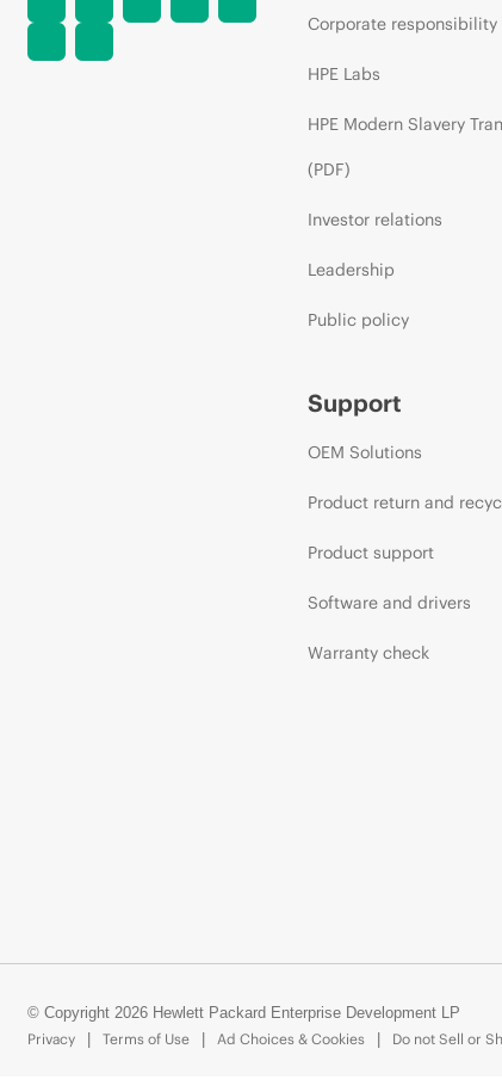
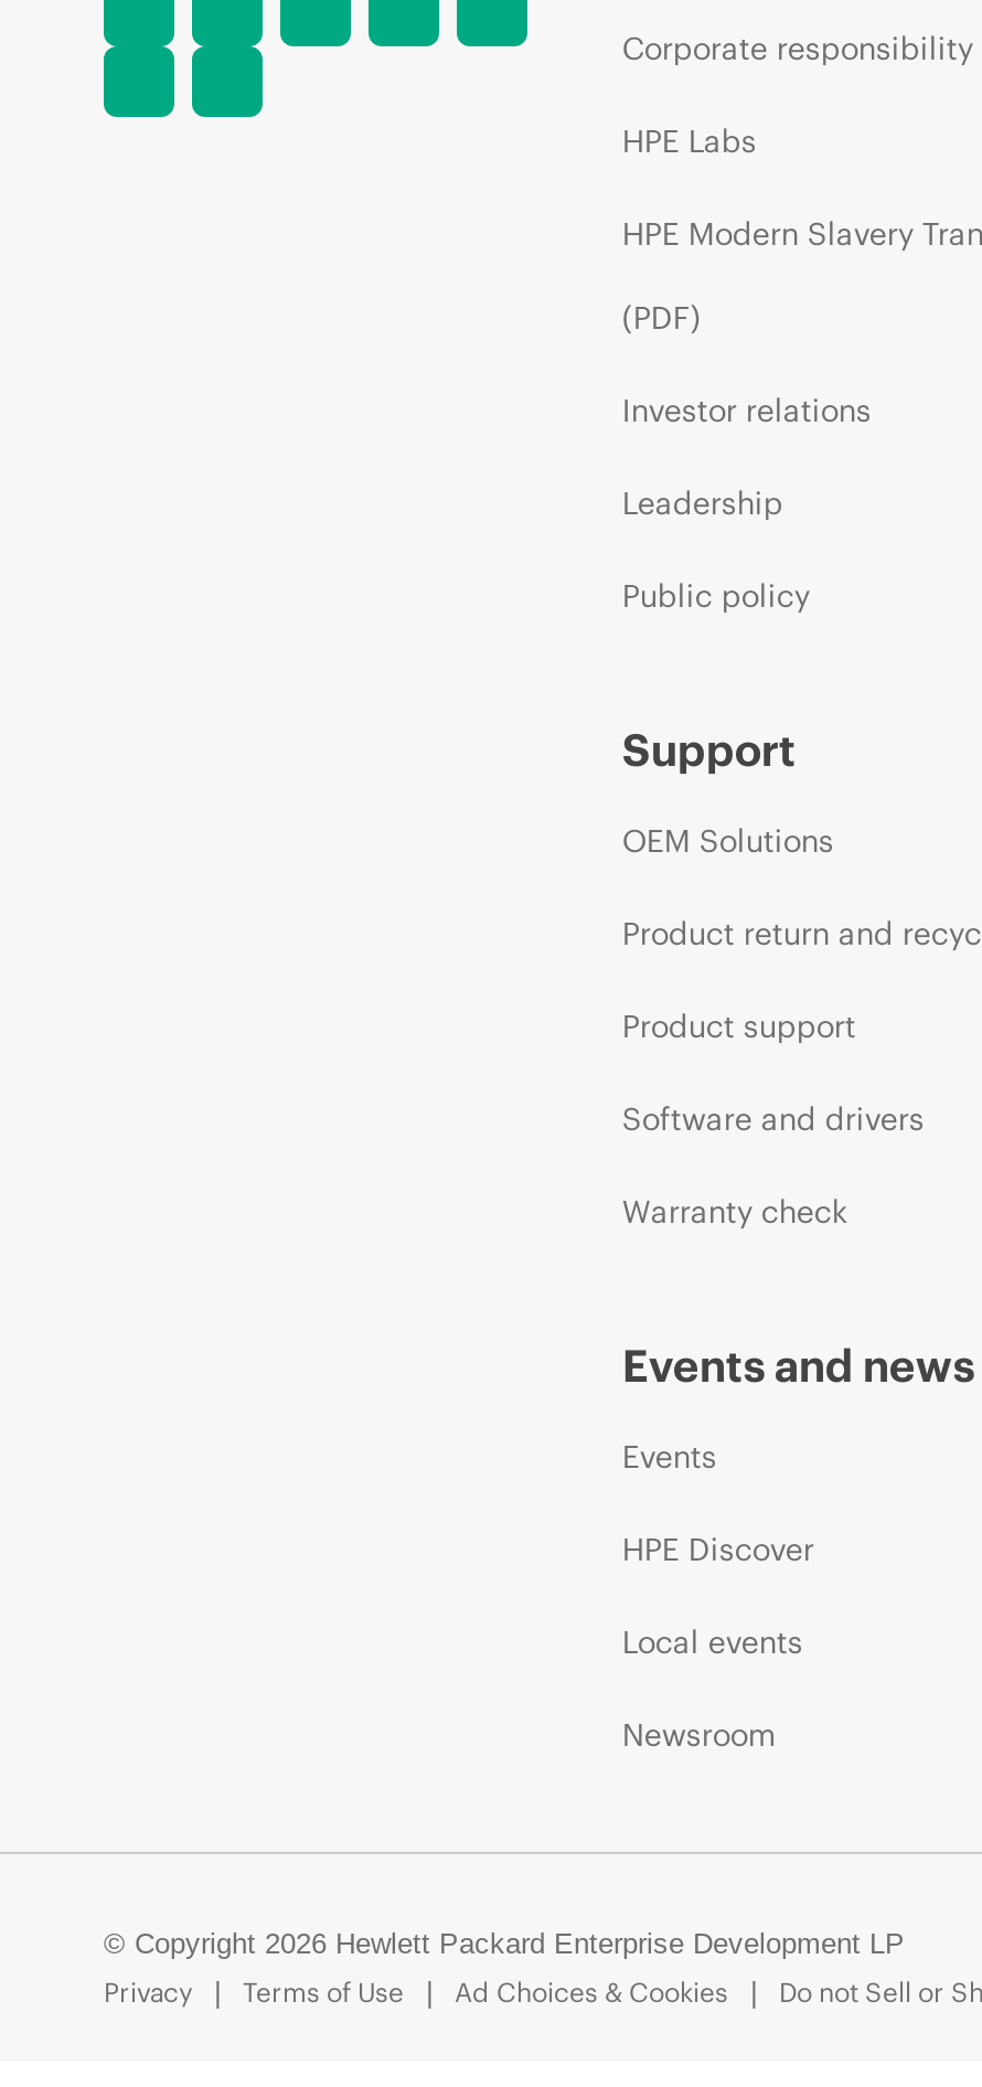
none -> [622,1338,975,1755] Events and news | Events | HPE Discover | Local events | Newsroom

